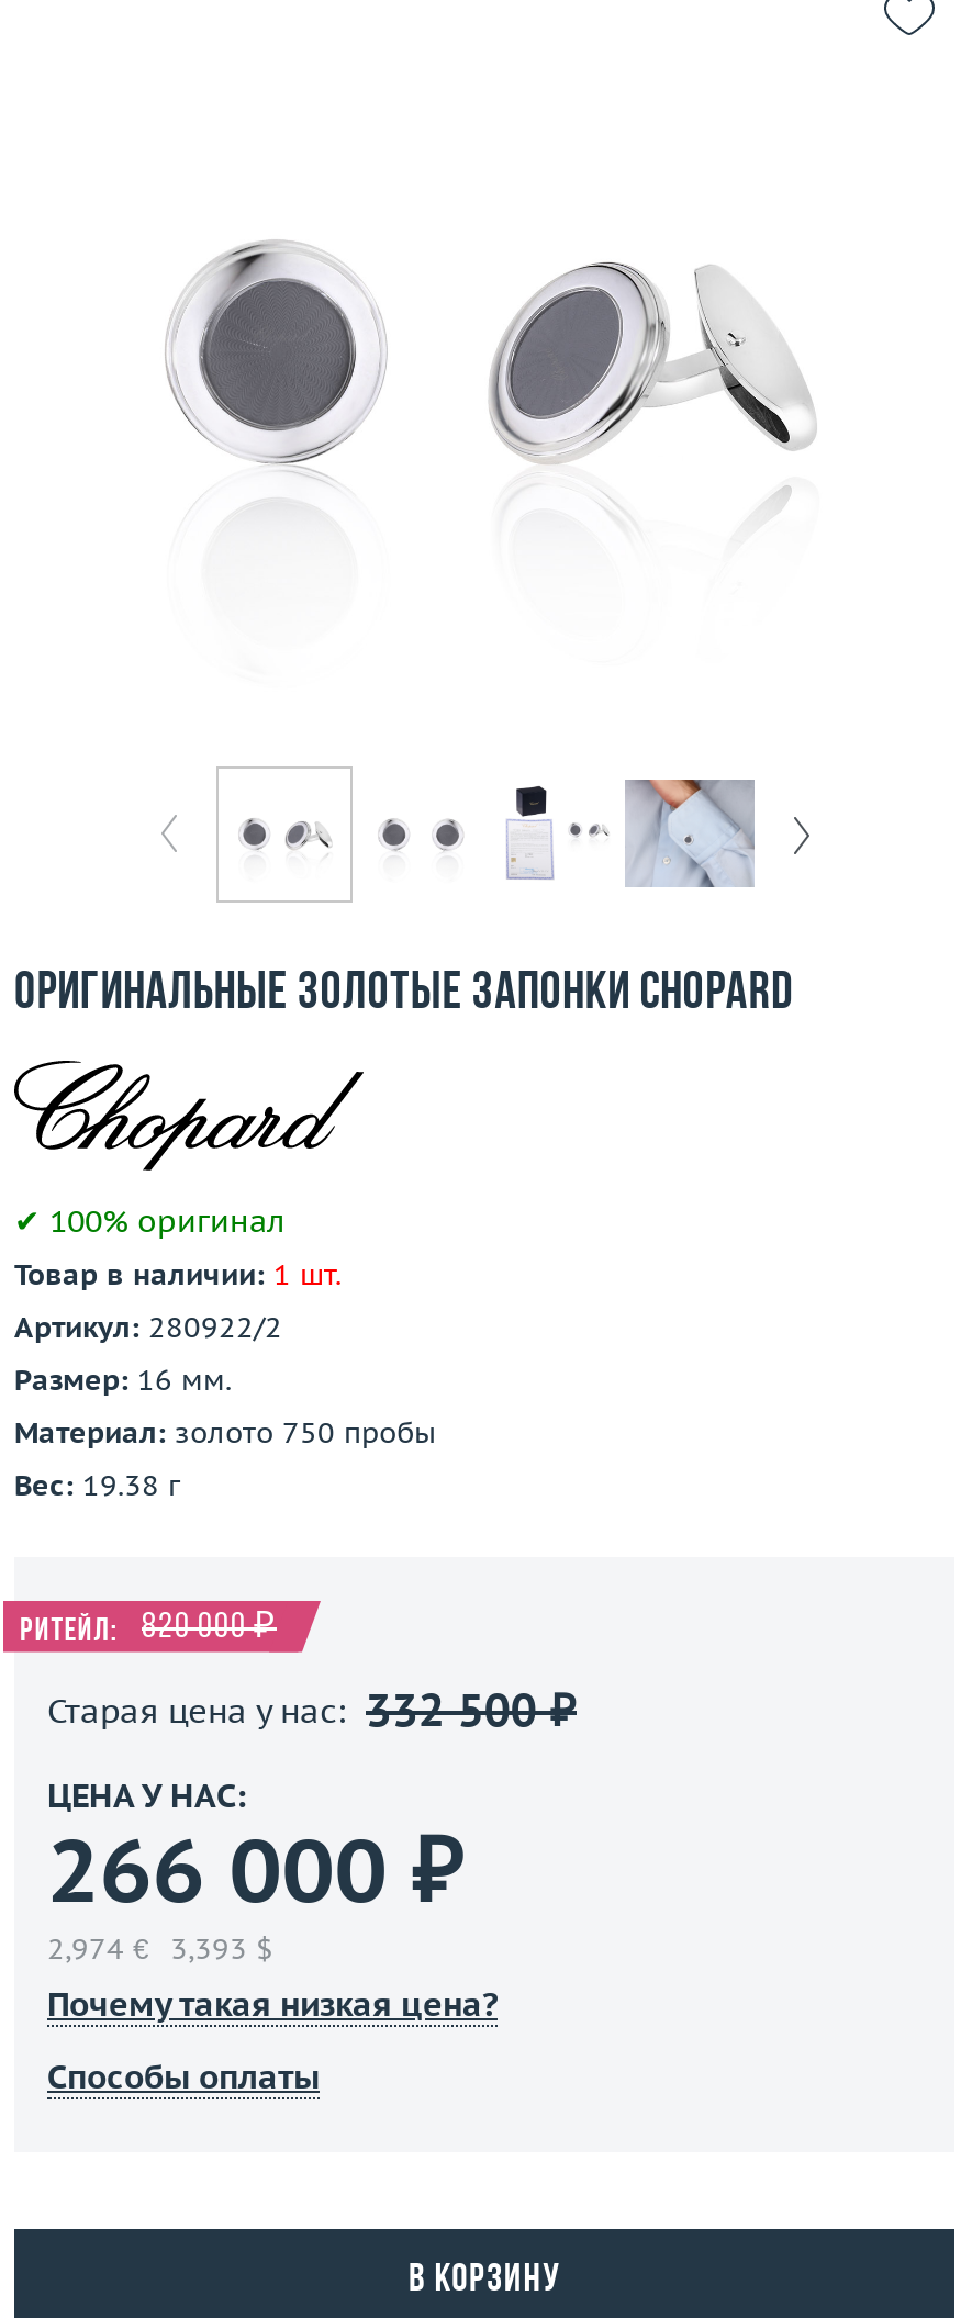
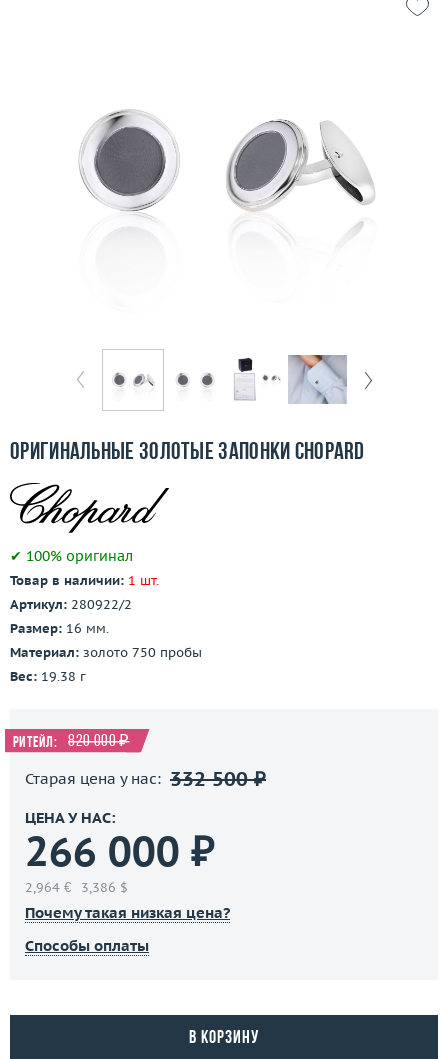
[47,1930,273,1967] 2,974 € 3,393 $ -> [25,879,128,896] 2,964 € 3,386 $

